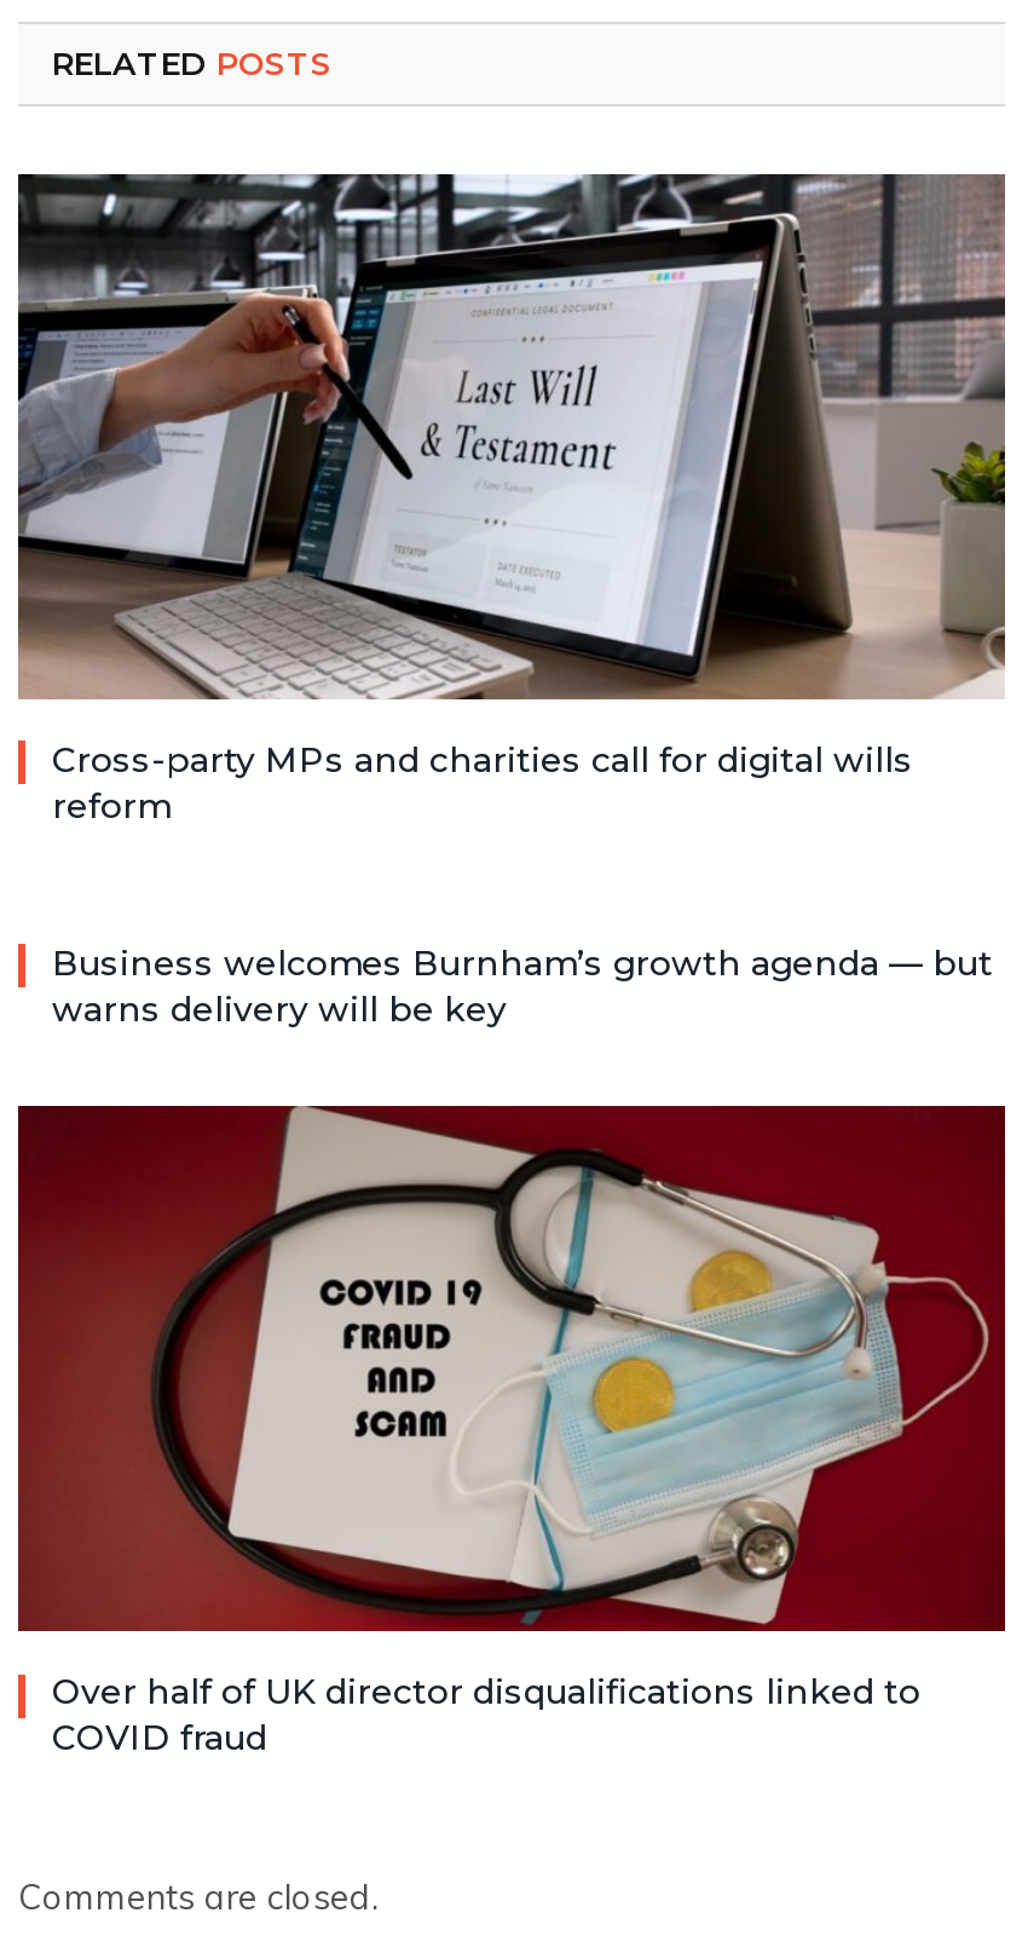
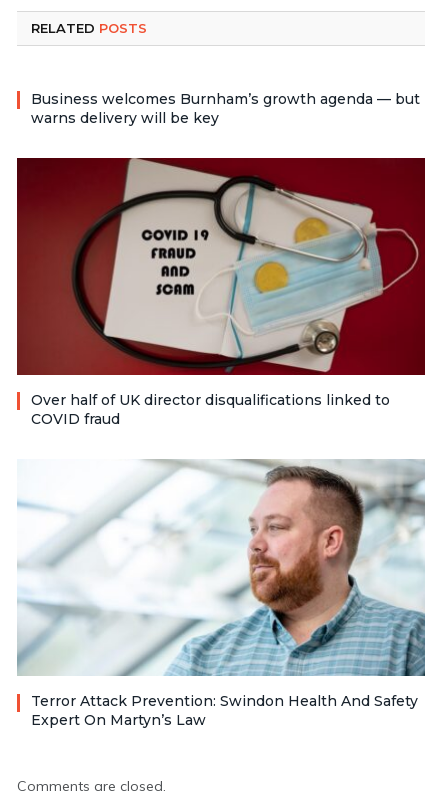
[16,172,1007,828] [image] | Cross-party MPs and charities call for digital wills | reform -> none
moved [52,942,993,1760] -> [31,90,420,428]: [image] | Business welcomes Burnham’s growth agenda — but | warns delivery will be key | Over half of UK director disqualifications linked to | COVID fraud
none -> [17,459,426,729] [image] | Terror Attack Prevention: Swindon Health And Safety | Expert On Martyn’s Law

